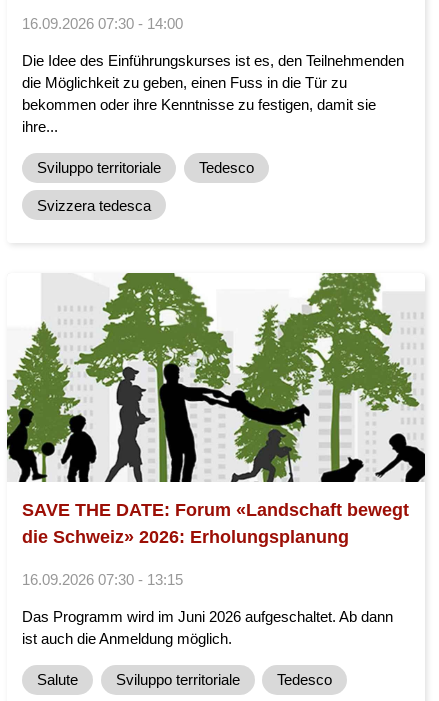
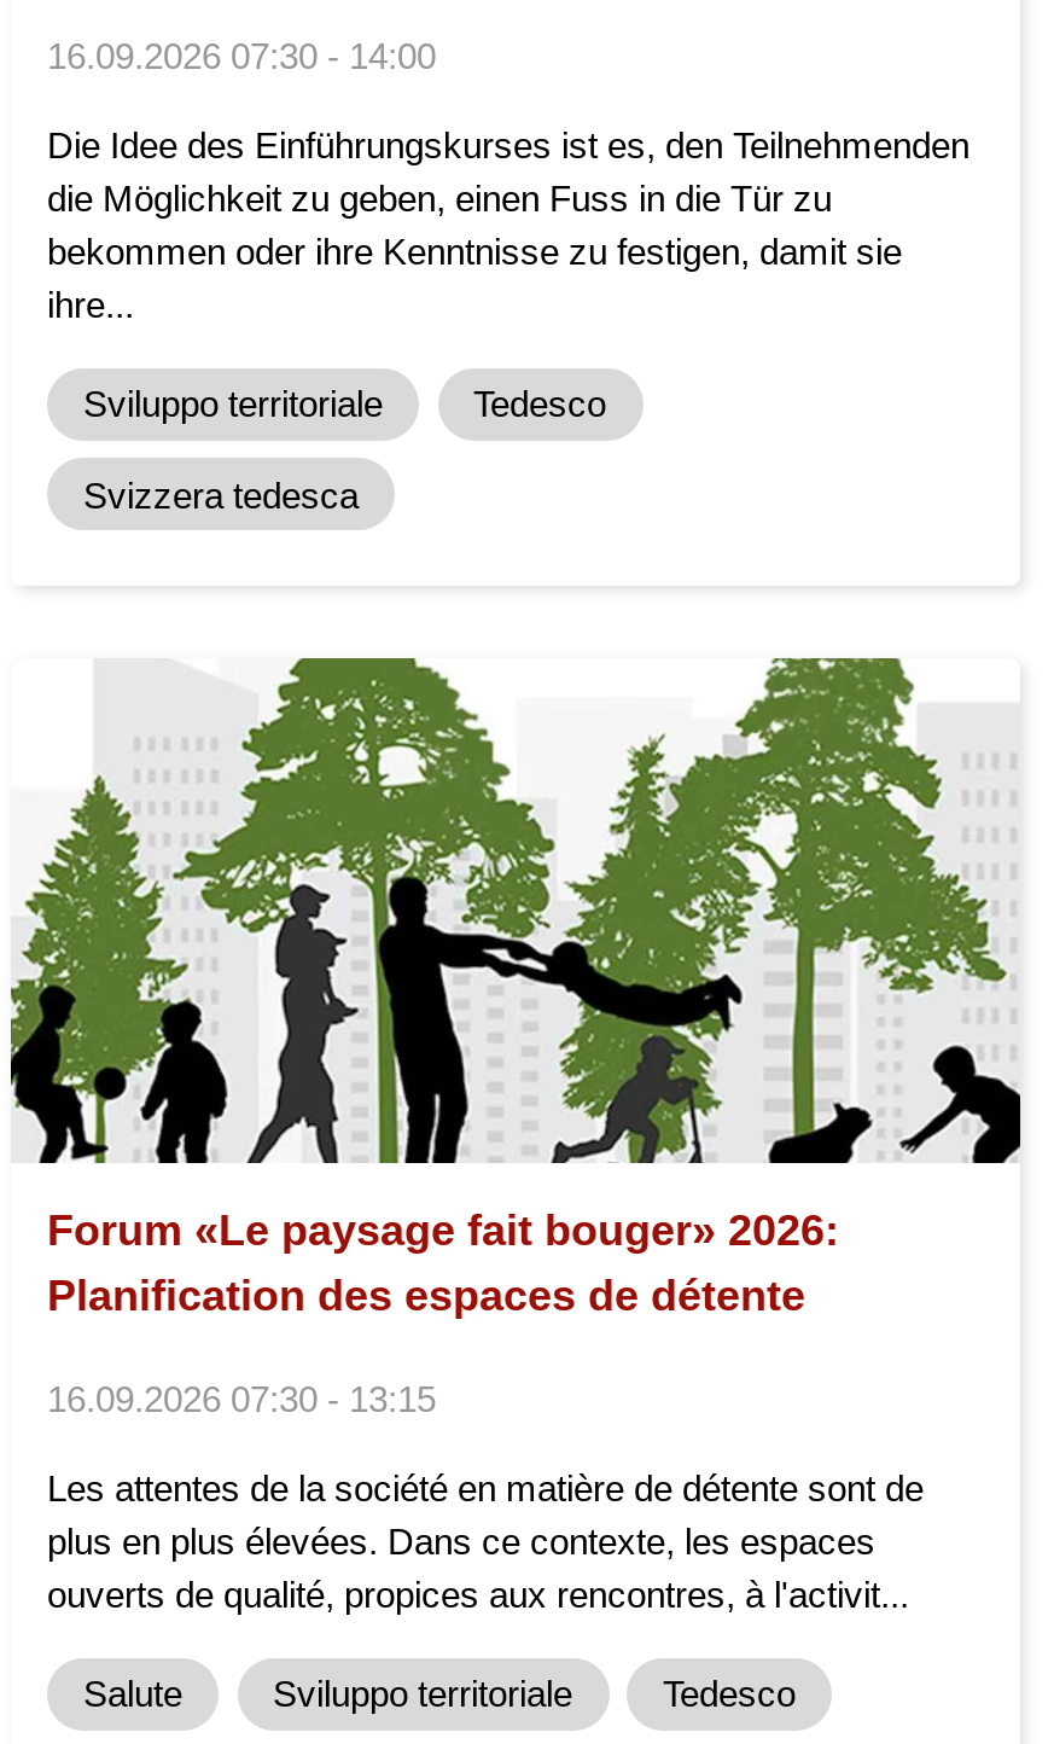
[22,500,409,547] SAVE THE DATE: Forum «Landschaft bewegt | die Schweiz» 2026: Erholungsplanung -> [47,1206,839,1320] Forum «Le paysage fait bouger» 2026: | Planification des espaces de détente
[22,608,393,647] Das Programm wird im Juni 2026 aufgeschaltet. Ab dann | ist auch die Anmeldung möglich. -> [47,1467,924,1615] Les attentes de la société en matière de détente sont de | plus en plus élevées. Dans ce contexte, les espaces | ouverts de qualité, propices aux rencontres, à l'activit...

